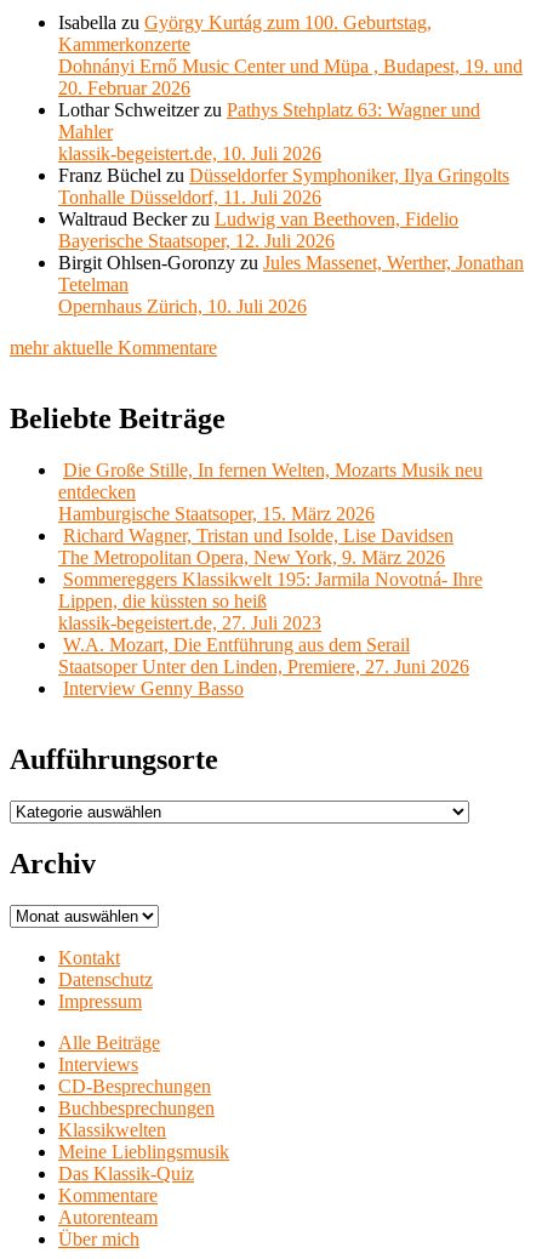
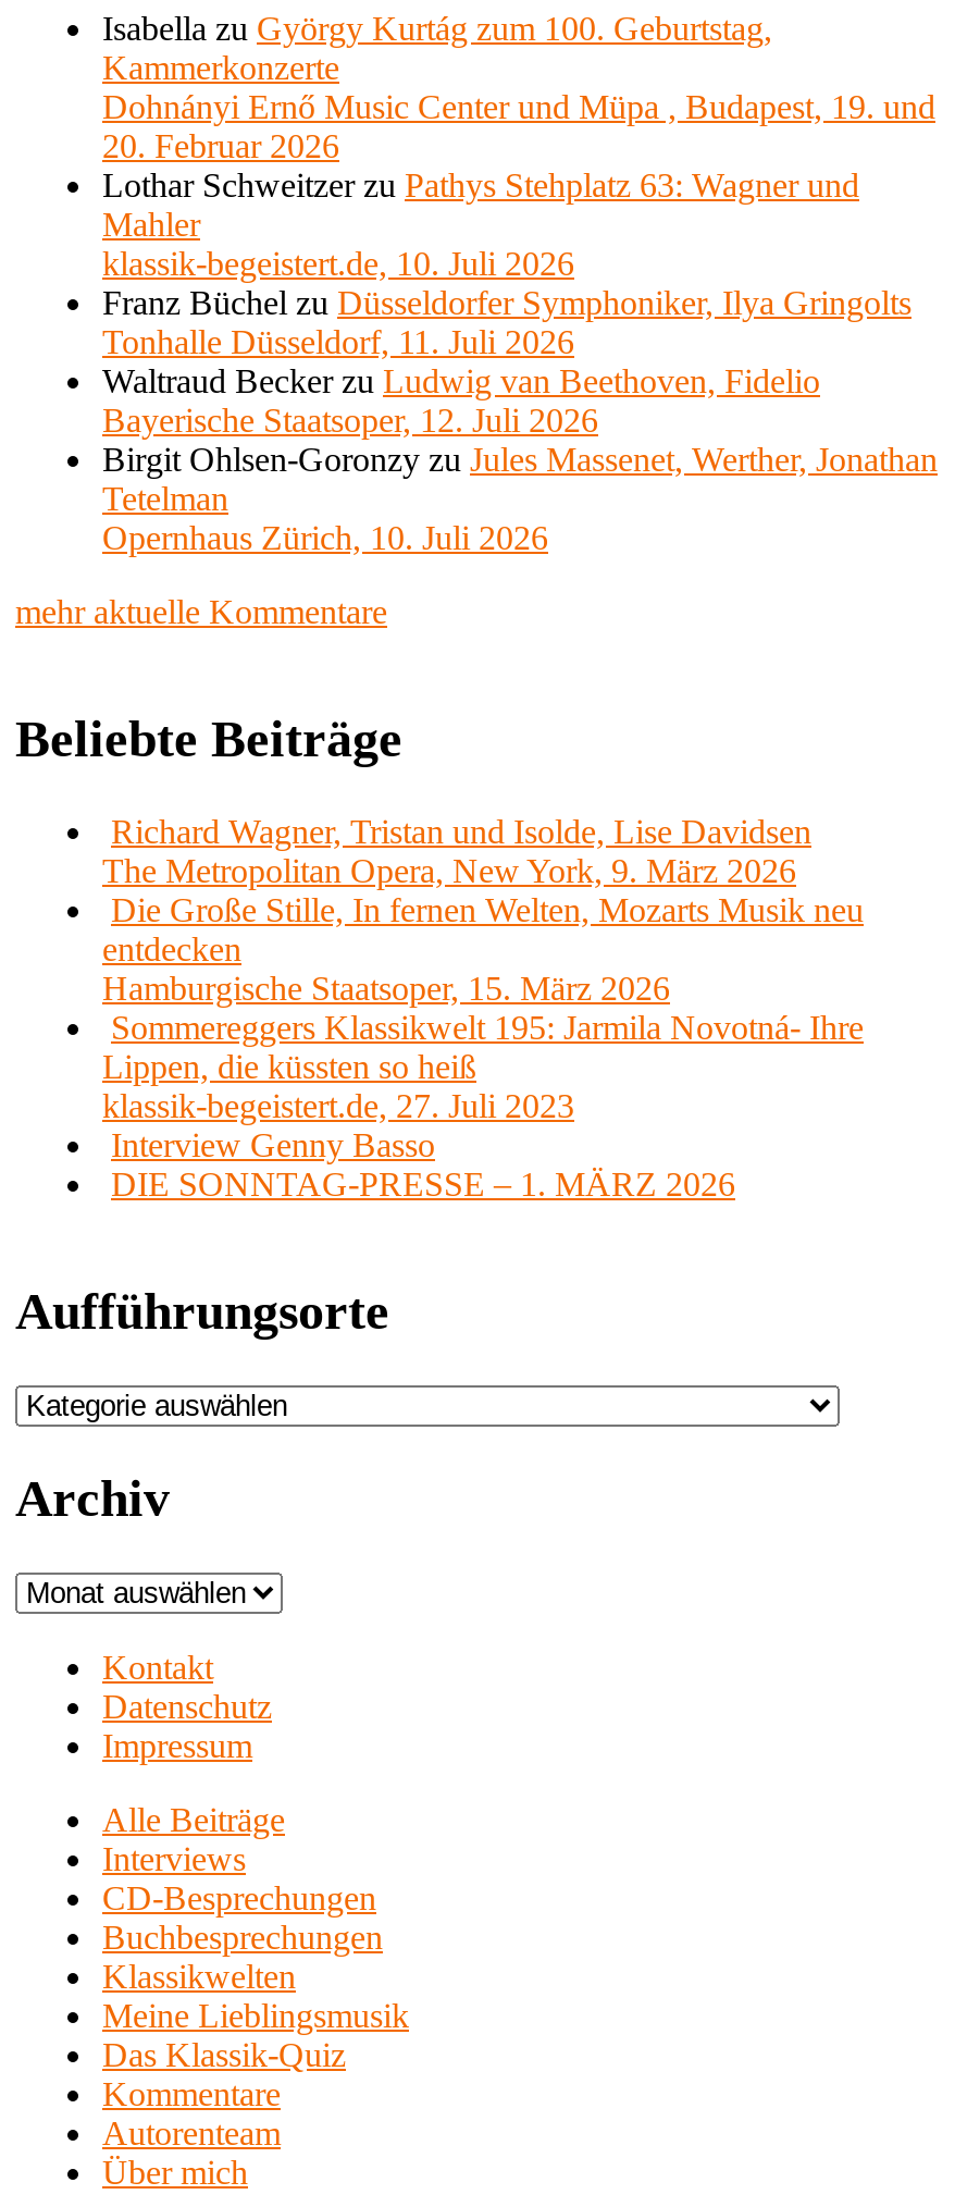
moved [58,460,483,524] -> [102,891,864,1006]: Die Große Stille, In fernen Welten, Mozarts Musik neu | entdecken | Hamburgische Staatsoper, 15. März 2026
moved [58,525,453,568] -> [102,813,811,889]: Richard Wagner, Tristan und Isolde, Lise Davidsen | The Metropolitan Opera, New York, 9. März 2026
[58,634,469,677] W.A. Mozart, Die Entführung aus dem Serail | Staatsoper Unter den Linden, Premiere, 27. Juni 2026 -> none
moved [63,678,244,699] -> [111,1126,435,1163]: Interview Genny Basso
none -> [111,1165,735,1202] DIE SONNTAG-PRESSE – 1. MÄRZ 2026

